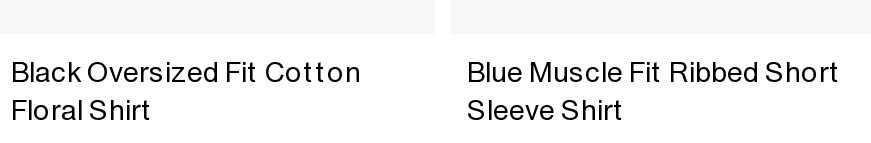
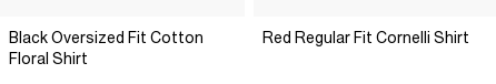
[467,56,841,126] Blue Muscle Fit Ribbed Short | Sleeve Shirt -> [262,29,469,47] Red Regular Fit Cornelli Shirt

